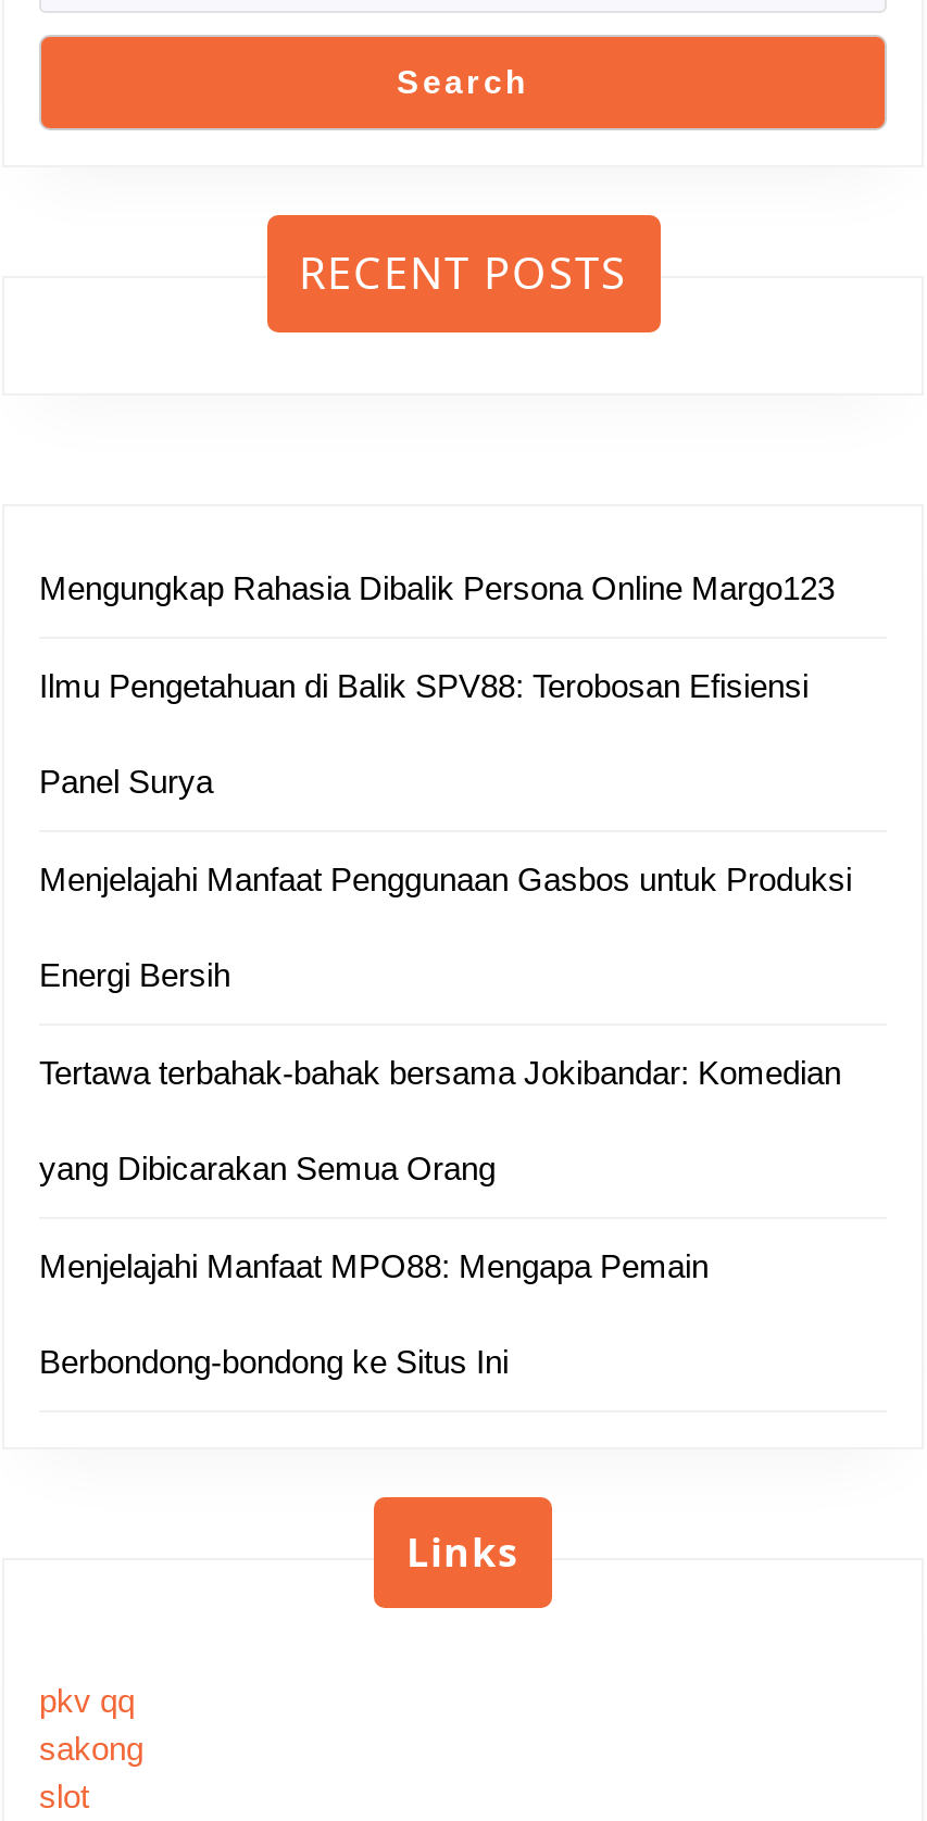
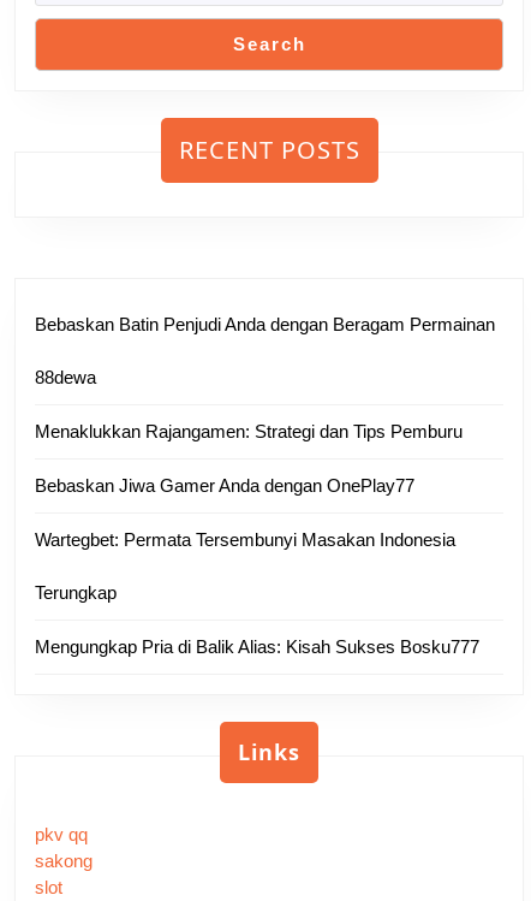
[39,569,852,1379] Mengungkap Rahasia Dibalik Persona Online Margo123 | Ilmu Pengetahuan di Balik SPV88: Terobosan Efisiensi | Panel Surya | Menjelajahi Manfaat Penggunaan Gasbos untuk Produksi | Energi Bersih | Tertawa terbahak-bahak bersama Jokibandar: Komedian | yang Dibicarakan Semua Orang | Menjelajahi Manfaat MPO88: Mengapa Pemain | Berbondong-bondong ke Situs Ini -> [35,314,495,657] Bebaskan Batin Penjudi Anda dengan Beragam Permainan | 88dewa | Menaklukkan Rajangamen: Strategi dan Tips Pemburu | Bebaskan Jiwa Gamer Anda dengan OnePlay77 | Wartegbet: Permata Tersembunyi Masakan Indonesia | Terungkap | Mengungkap Pria di Balik Alias: Kisah Sukses Bosku777

